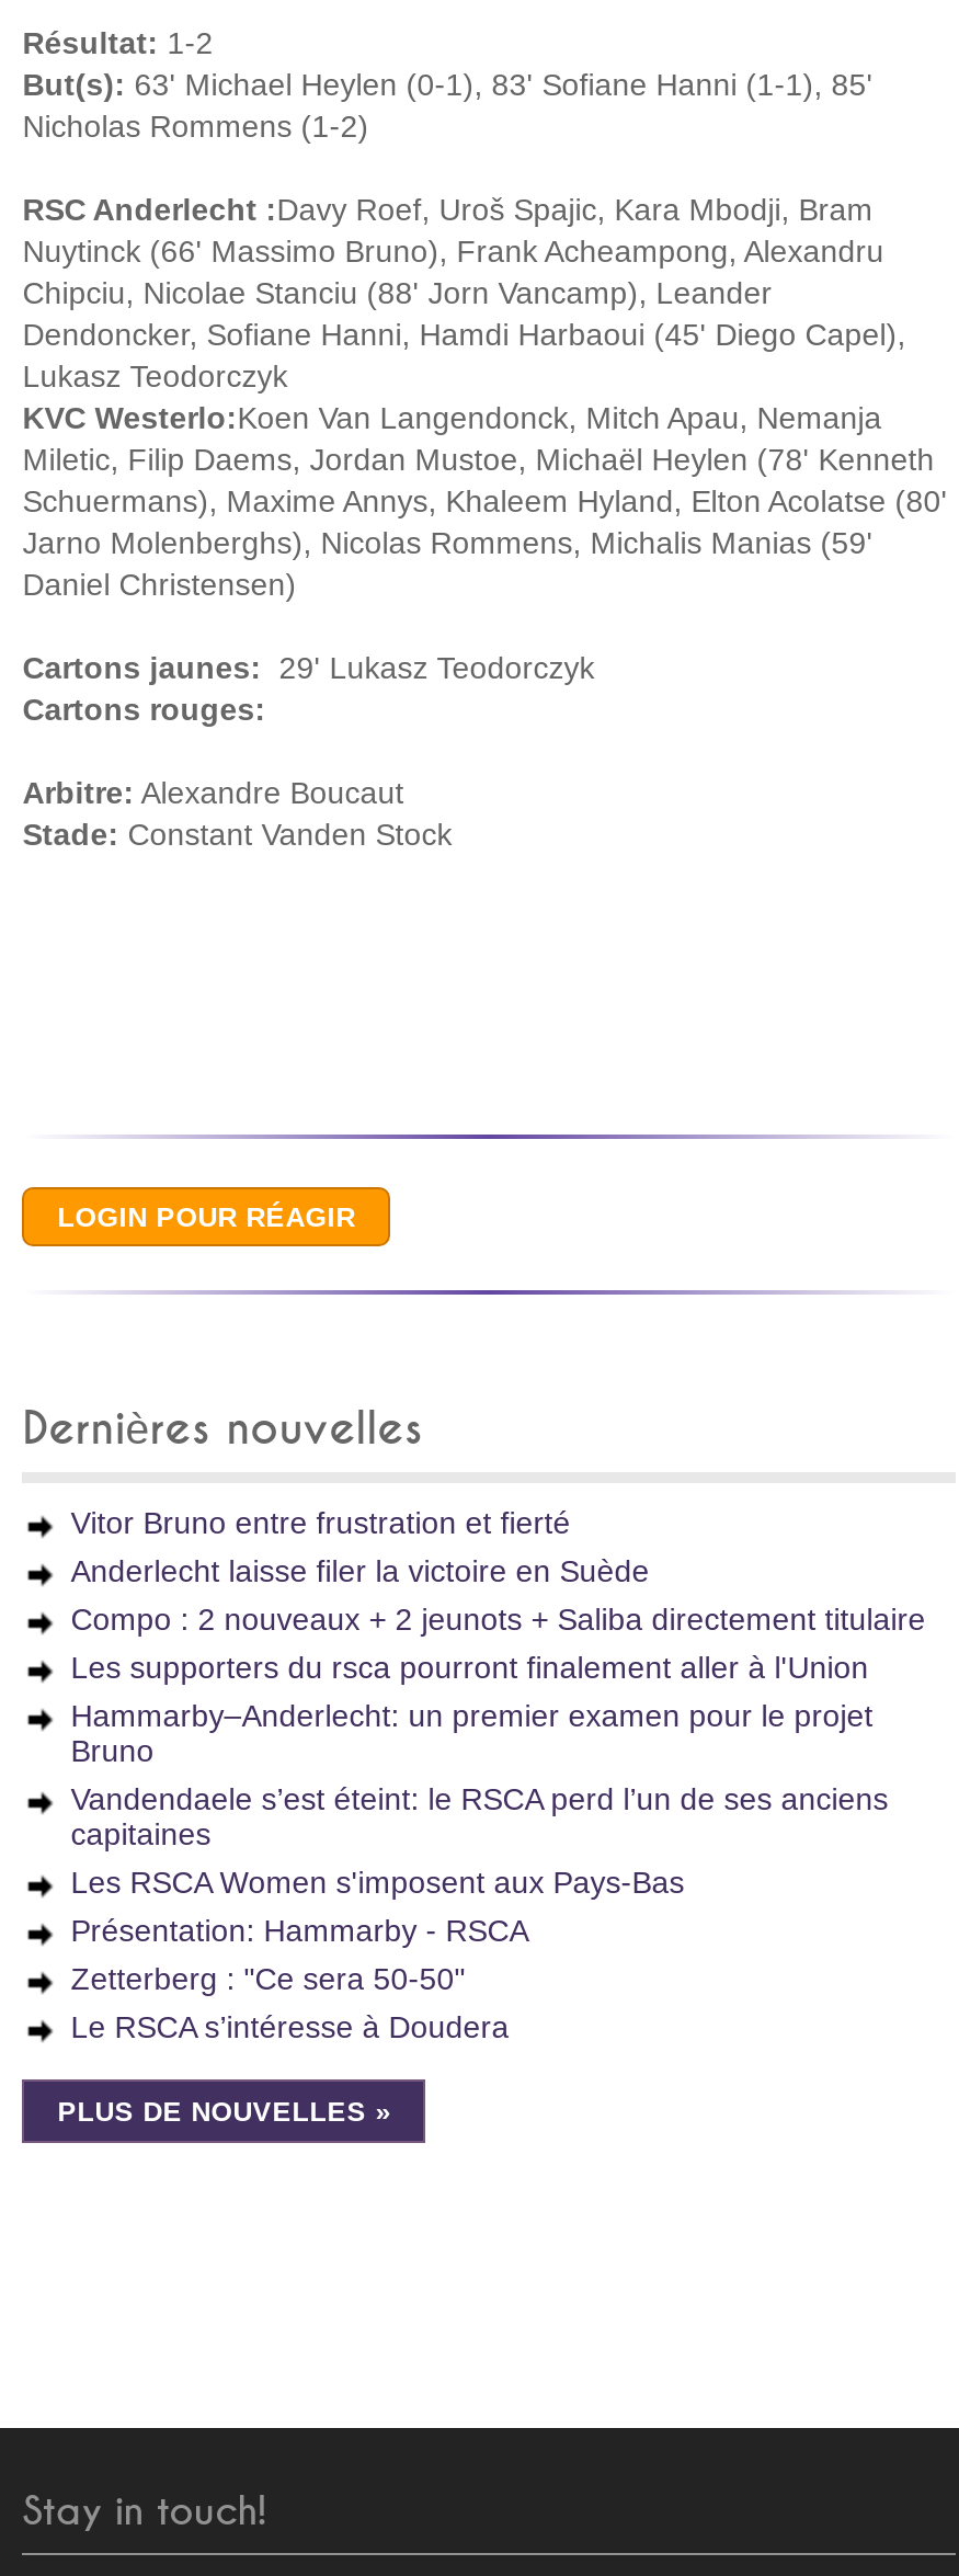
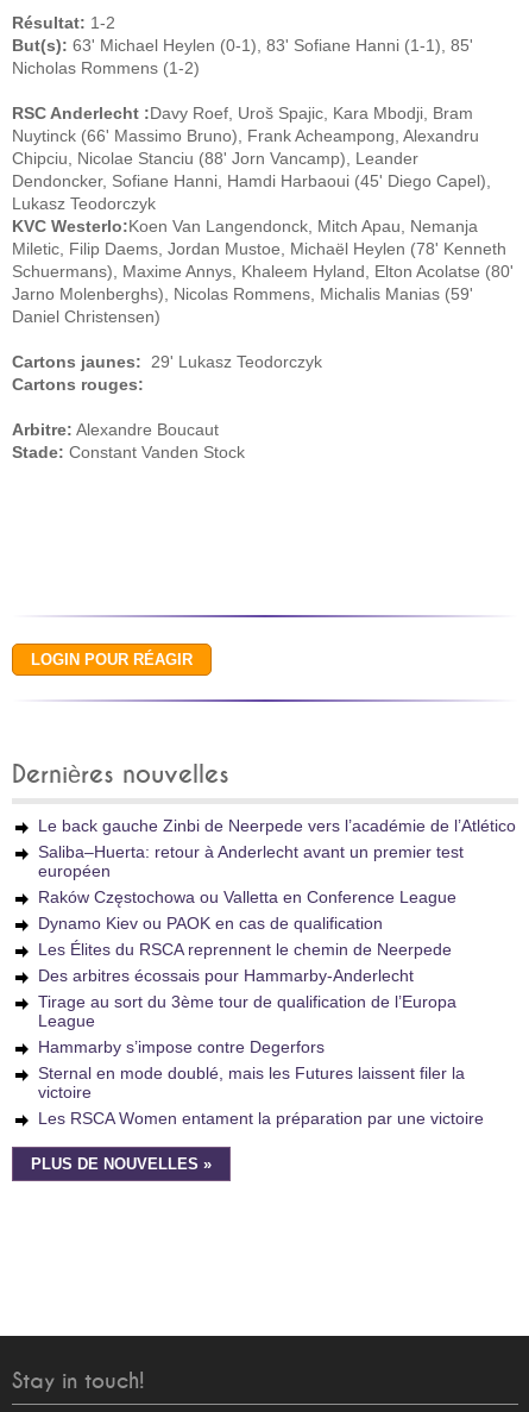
[71,1505,925,2044] Vitor Bruno entre frustration et fierté | Anderlecht laisse filer la victoire en Suède | Compo : 2 nouveaux + 2 jeunots + Saliba directement titulaire | Les supporters du rsca pourront finalement aller à l'Union | Hammarby–Anderlecht: un premier examen pour le projet | Bruno | Vandendaele s’est éteint: le RSCA perd l’un de ses anciens | capitaines | Les RSCA Women s'imposent aux Pays-Bas | Présentation: Hammarby - RSCA | Zetterberg : "Ce sera 50-50" | Le RSCA s’intéresse à Doudera -> [38,816,516,1128] Le back gauche Zinbi de Neerpede vers l’académie de l’Atlético | Saliba–Huerta: retour à Anderlecht avant un premier test | européen | Raków Częstochowa ou Valletta en Conference League | Dynamo Kiev ou PAOK en cas de qualification | Les Élites du RSCA reprennent le chemin de Neerpede | Des arbitres écossais pour Hammarby-Anderlecht | Tirage au sort du 3ème tour de qualification de l’Europa | League | Hammarby s’impose contre Degerfors | Sternal en mode doublé, mais les Futures laissent filer la | victoire | Les RSCA Women entament la préparation par une victoire

